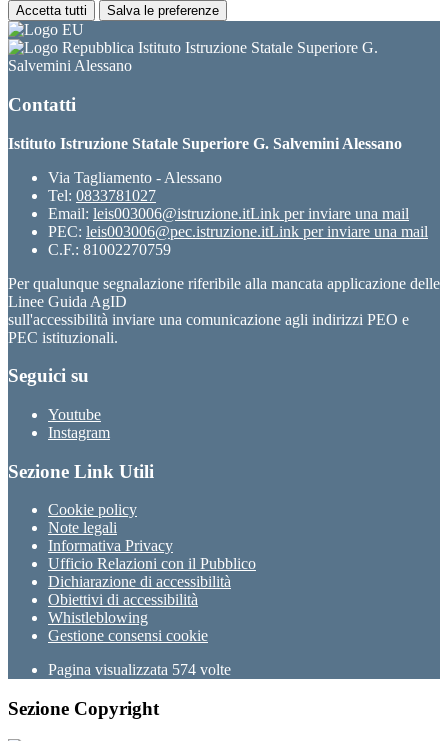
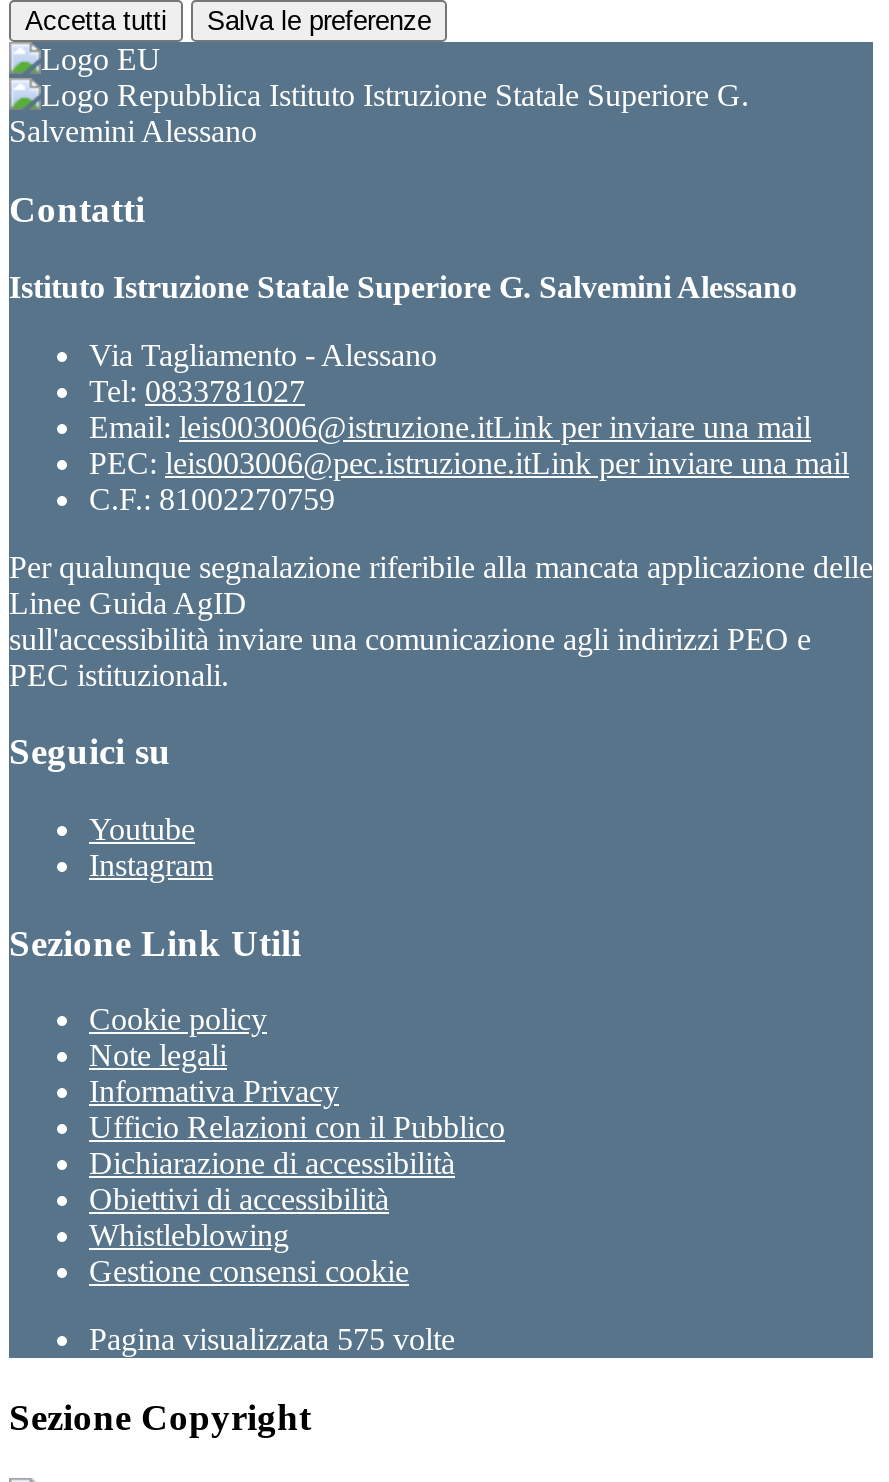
[48,661,231,678] Pagina visualizzata 574 volte -> [89,1323,455,1357] Pagina visualizzata 575 volte

